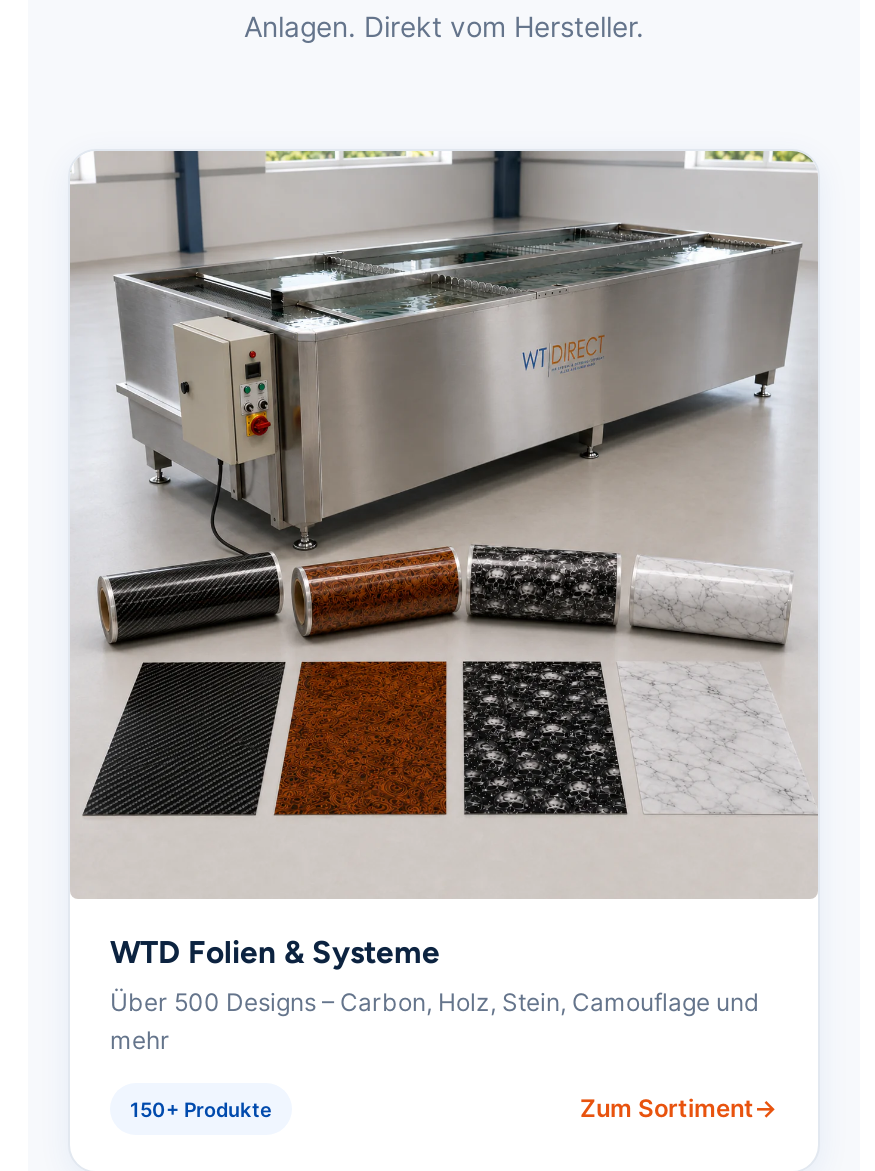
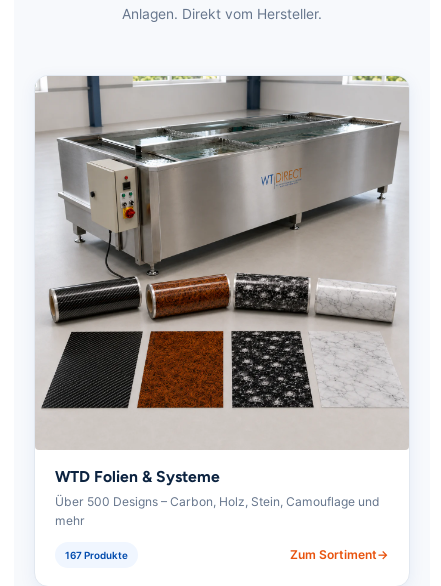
[130,1097,272,1121] 150+ Produkte -> [65,549,128,561] 167 Produkte

